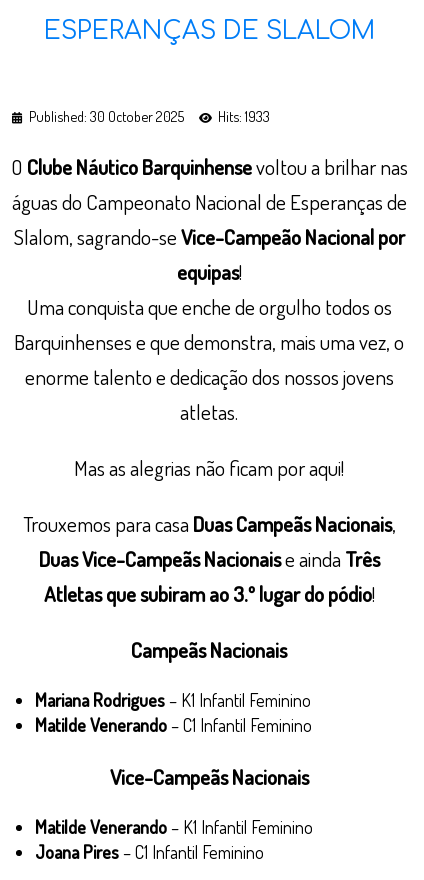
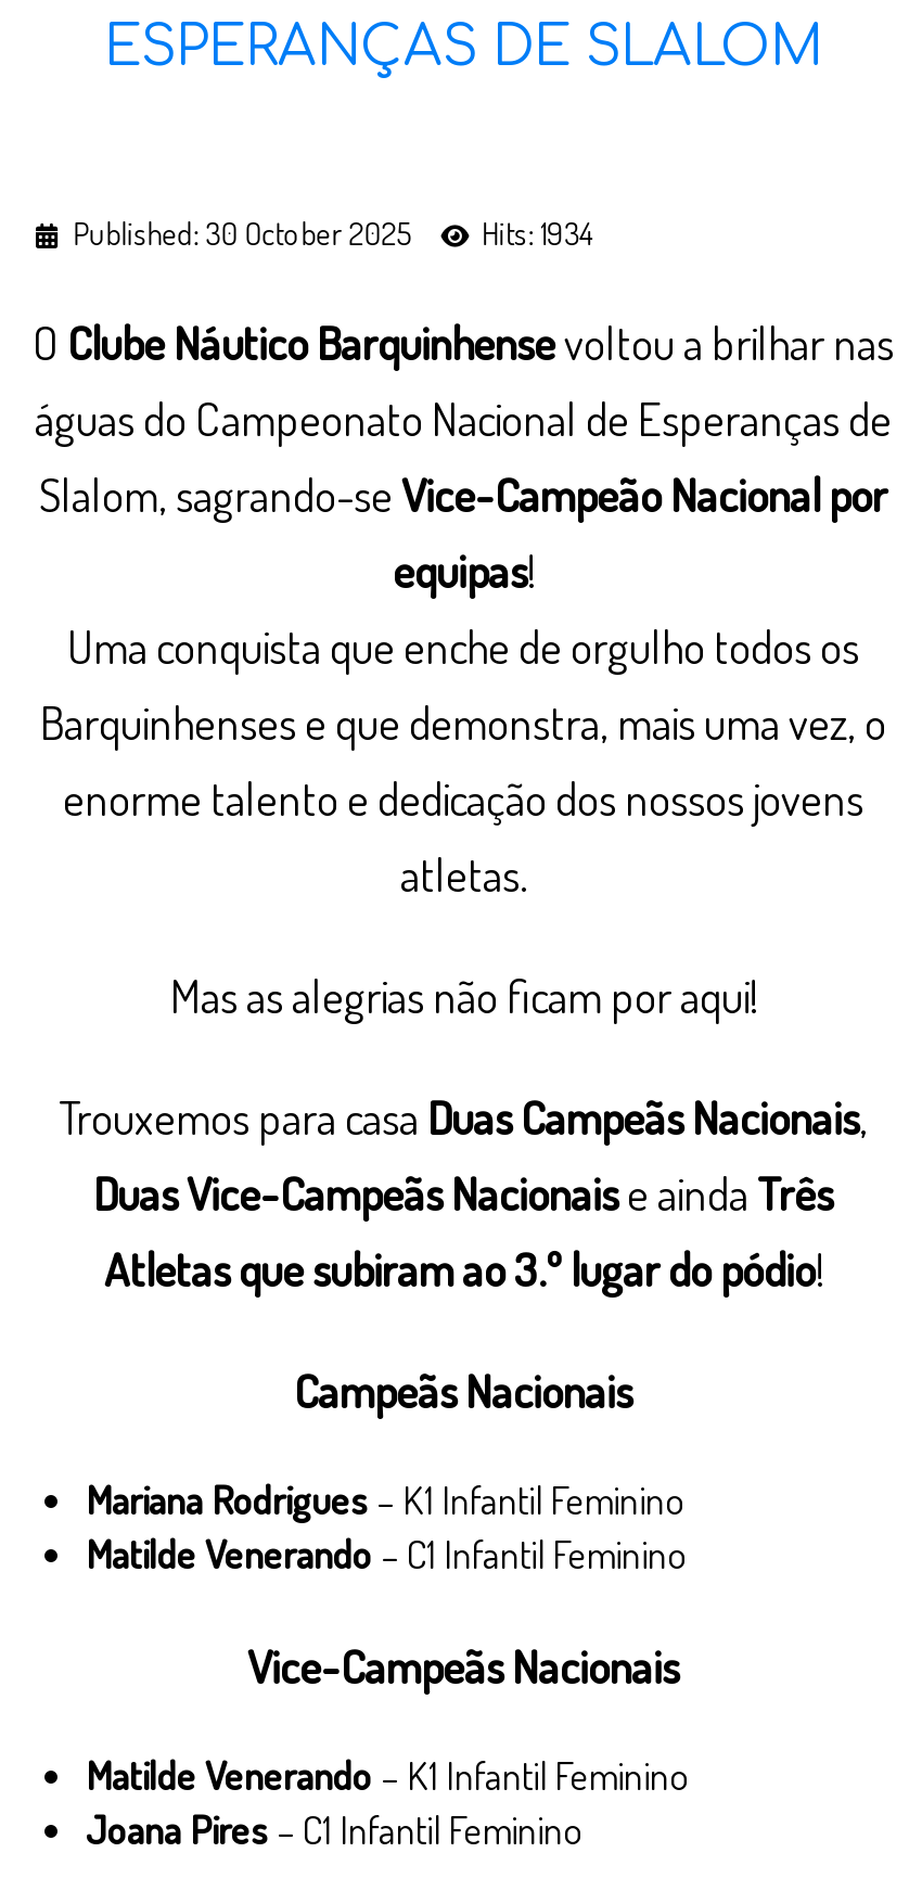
[29,107,270,125] Published: 30 October 2025 Hits: 1933 -> [73,213,592,252] Published: 30 October 2025 Hits: 1934

